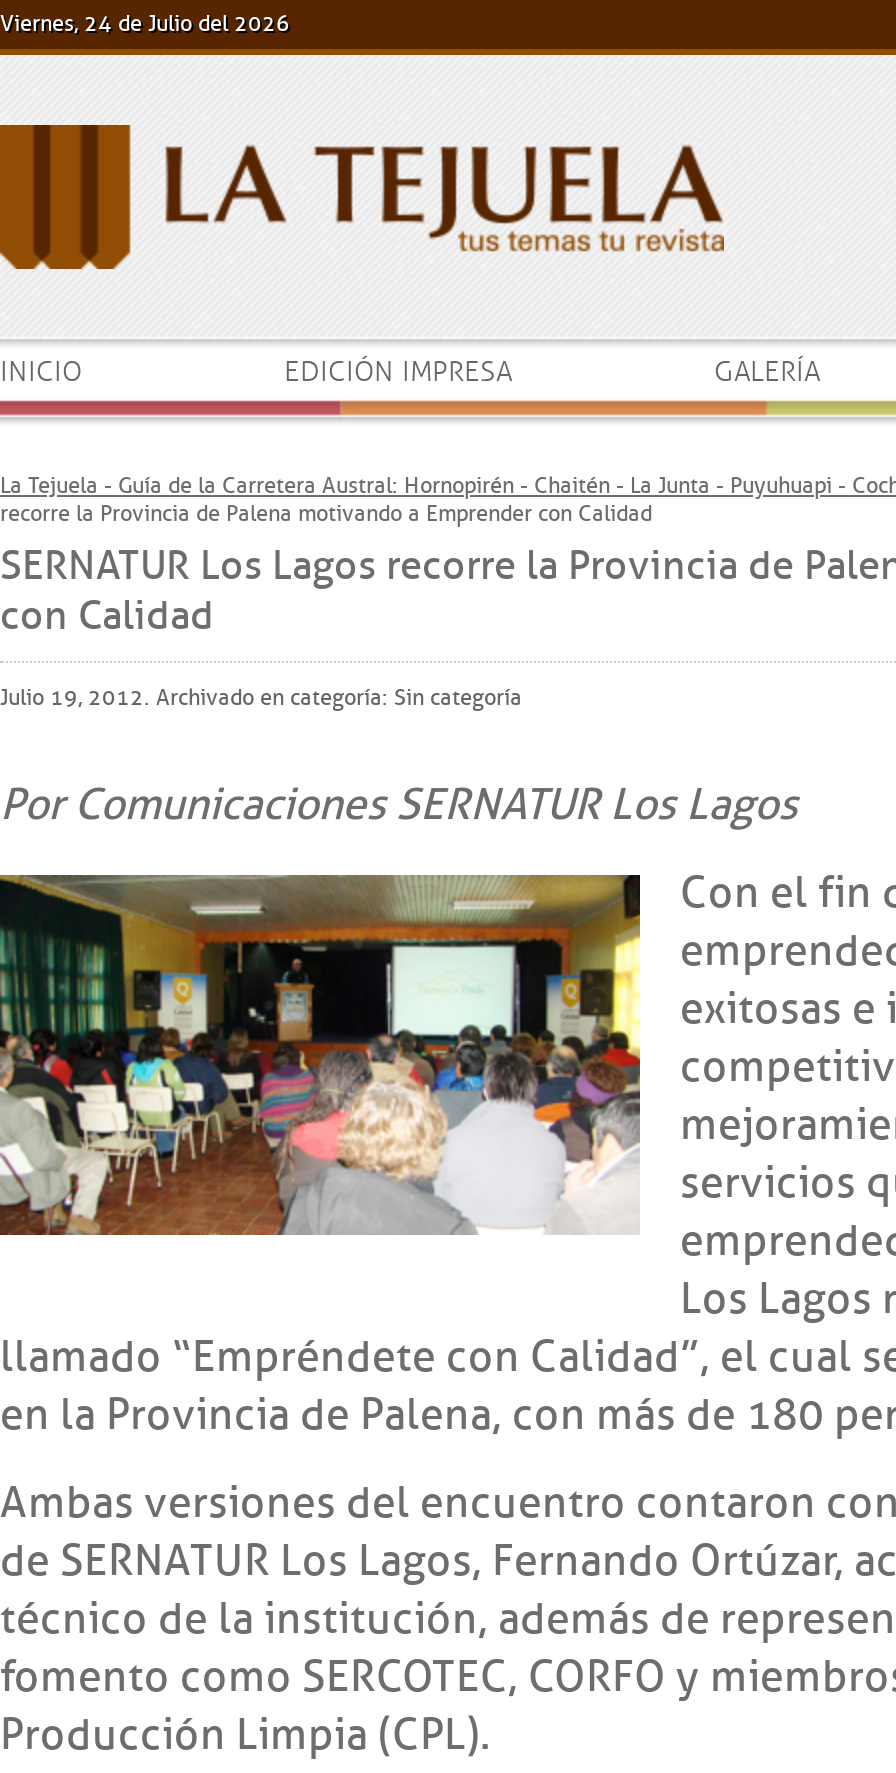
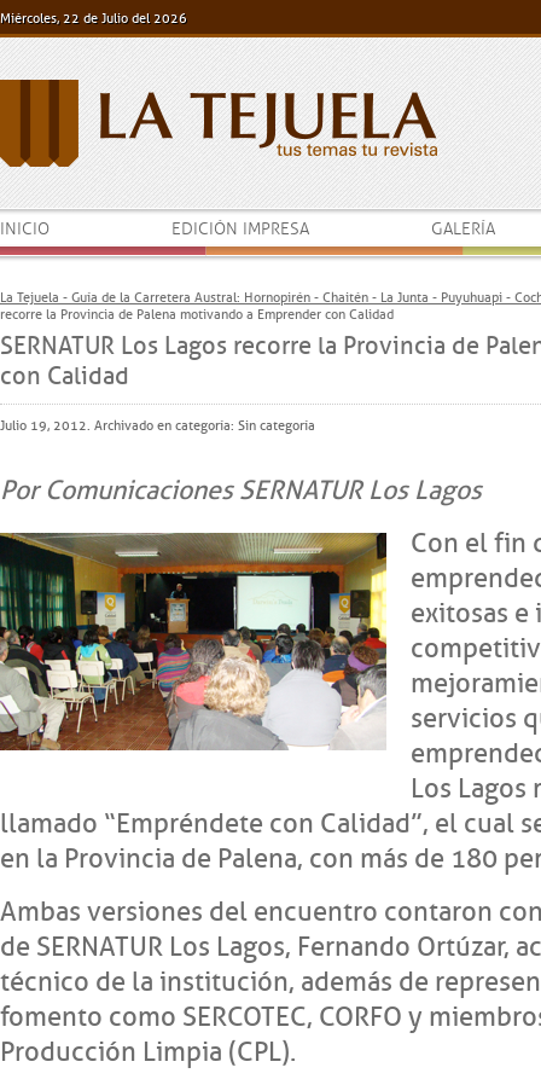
[0,9,290,37] Viernes, 24 de Julio del 2026 -> [0,10,187,27] Miércoles, 22 de Julio del 2026

